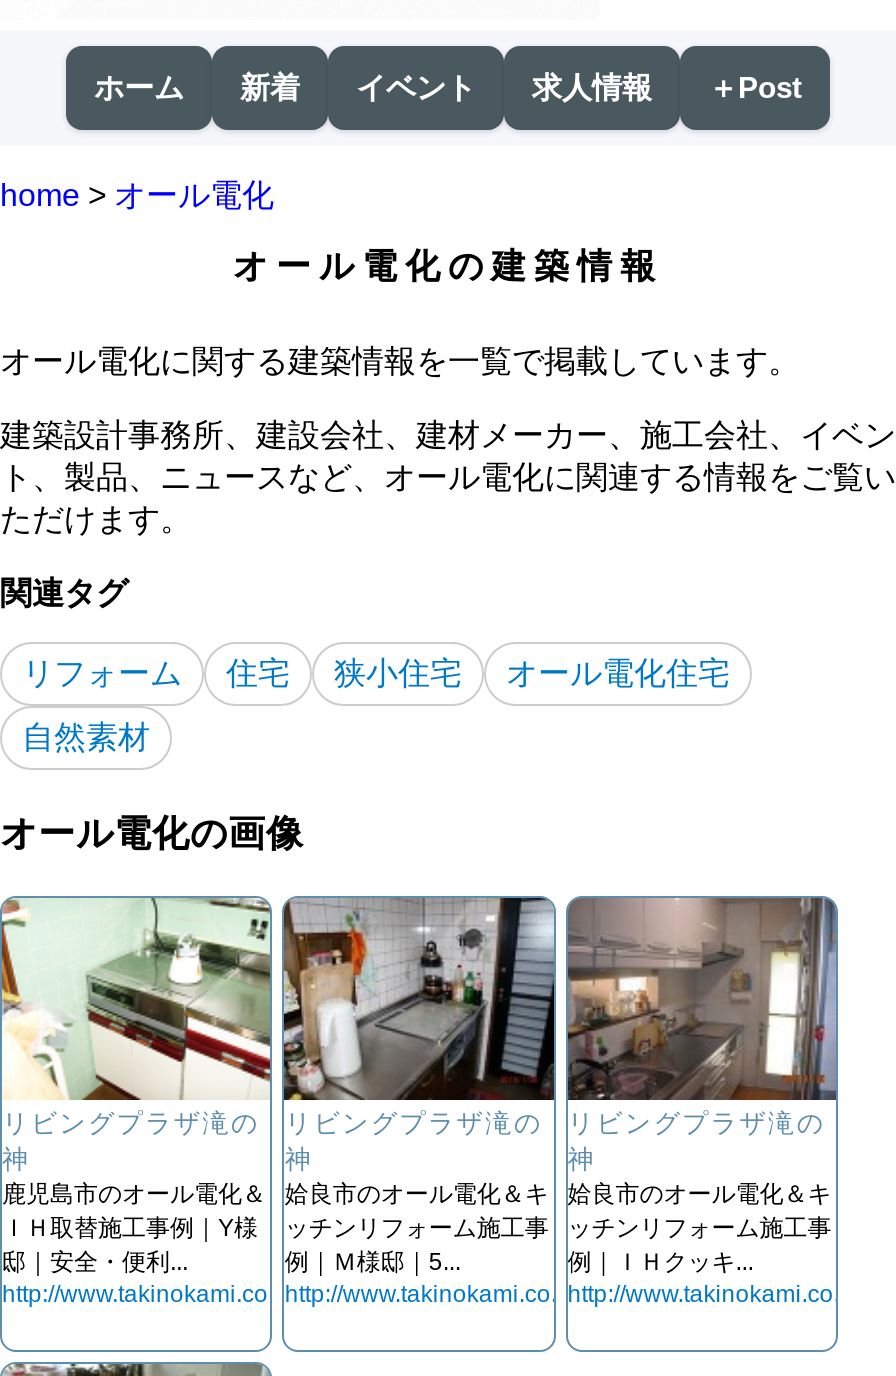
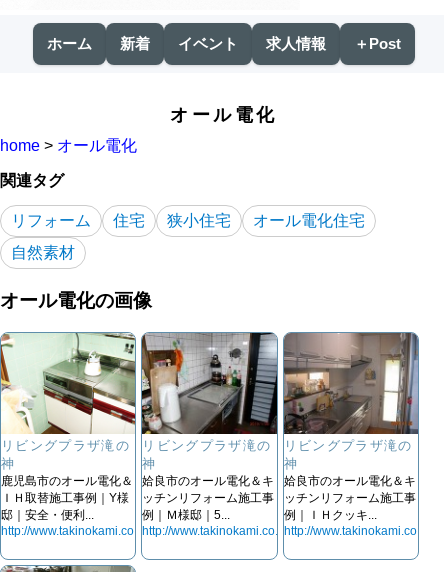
none -> [170,105,278,125] オール電化
moved [0,177,274,211] -> [0,137,137,154]: home >オール電化
[0,245,896,535] オール電化の建築情報 | オール電化に関する建築情報を一覧で掲載しています。 | 建築設計事務所、建設会社、建材メーカー、施工会社、イベン | ト、製品、ニュースなど、オール電化に関連する情報をご覧い | ただけます。 -> none

